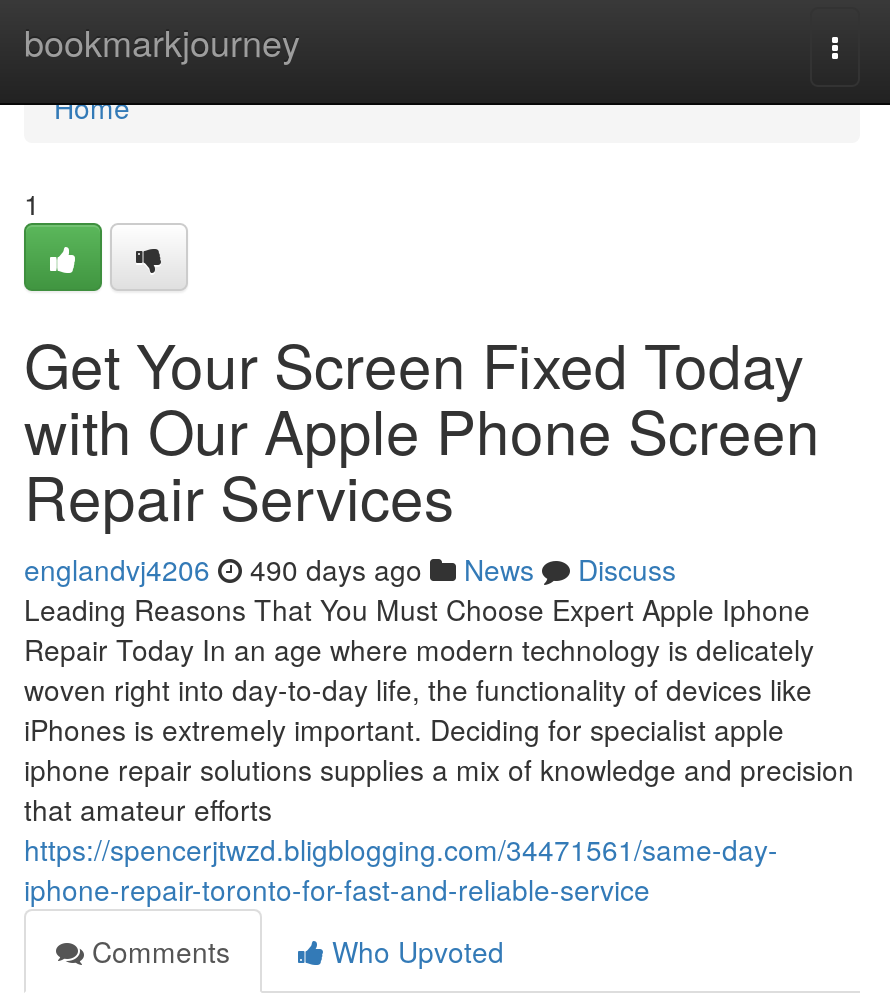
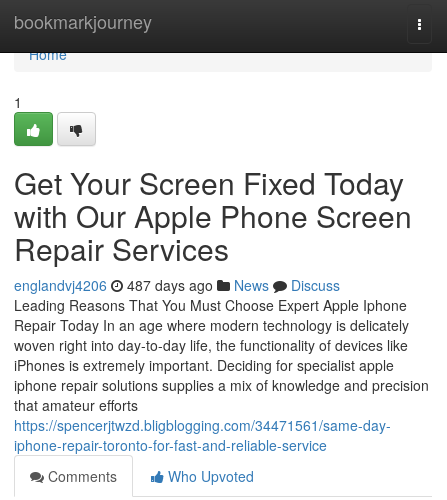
[24,549,676,589] englandvj4206 490 days ago News Discuss -> [14,275,340,295] englandvj4206 487 days ago News Discuss

